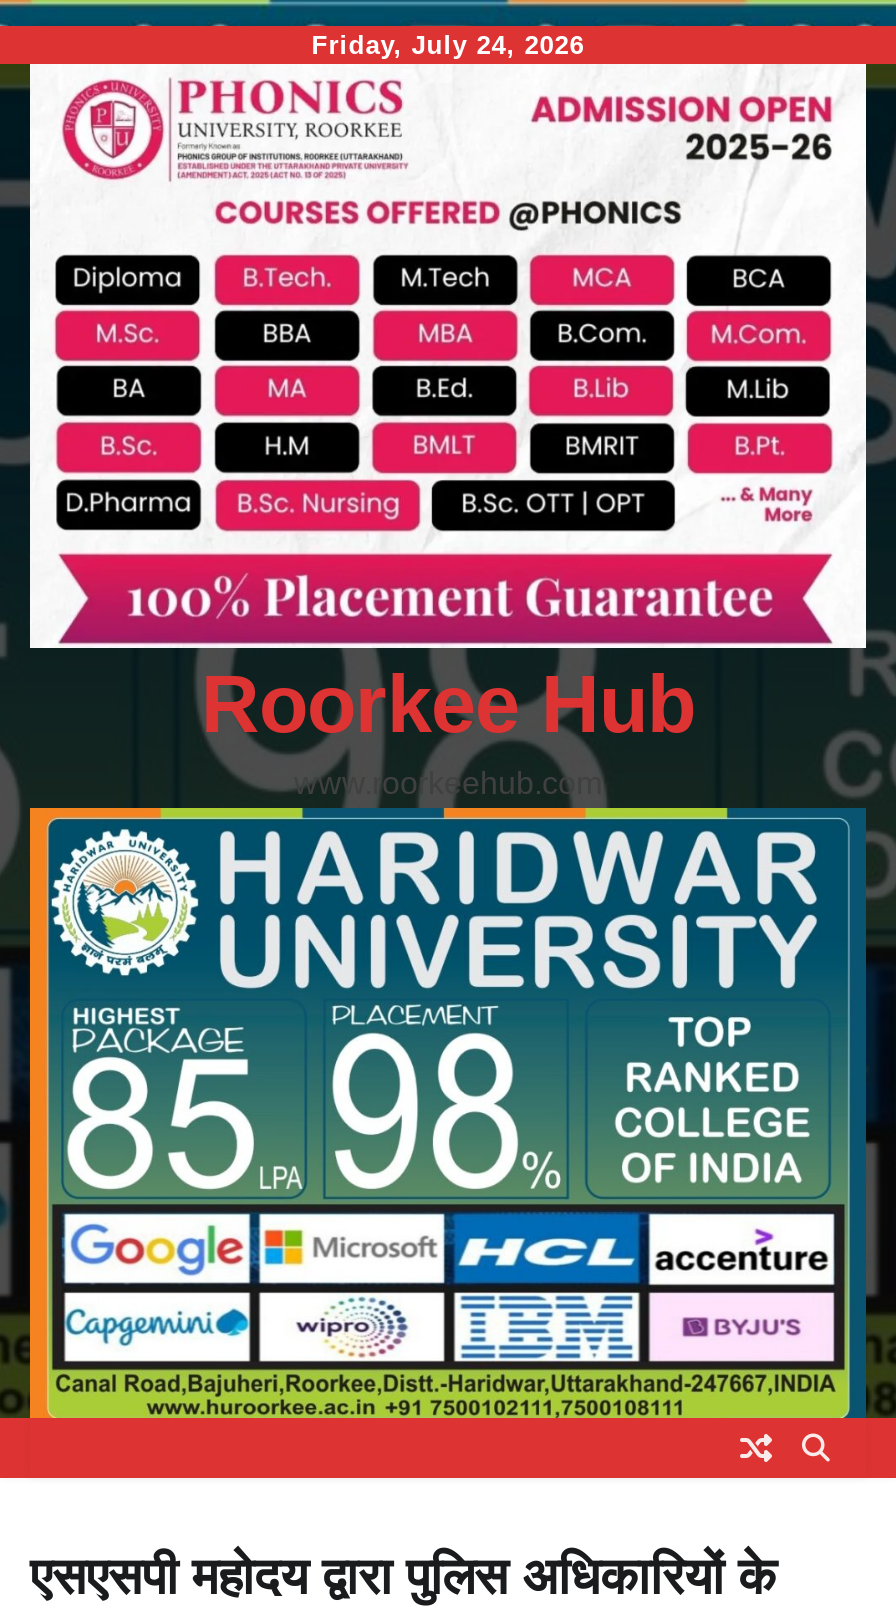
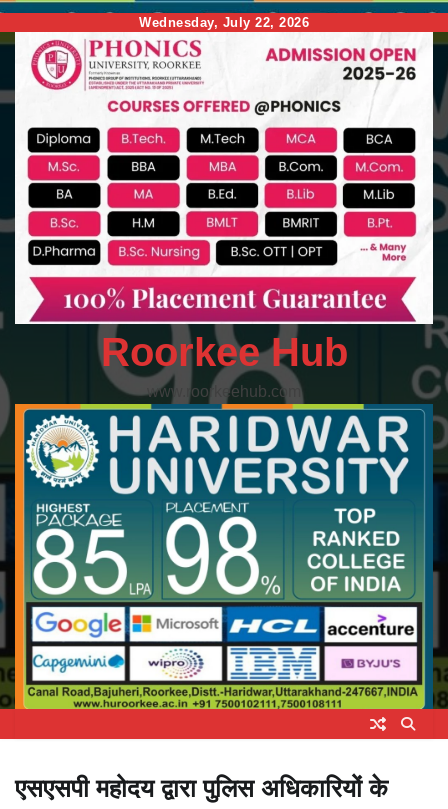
[312,30,584,60] Friday, July 24, 2026 -> [139,15,309,30] Wednesday, July 22, 2026

